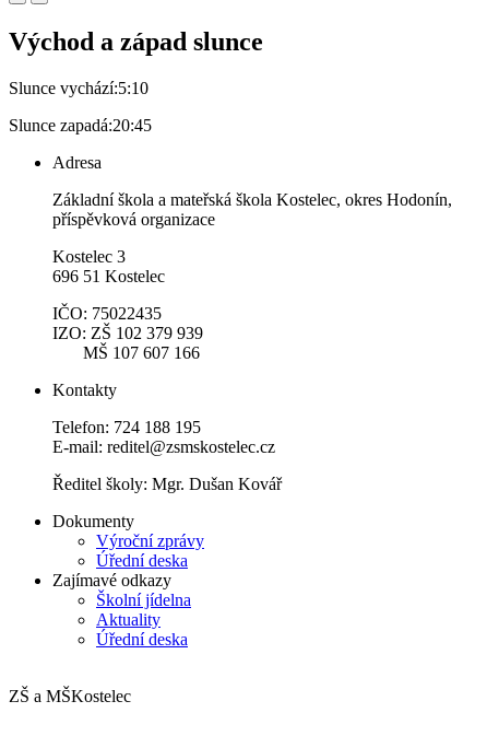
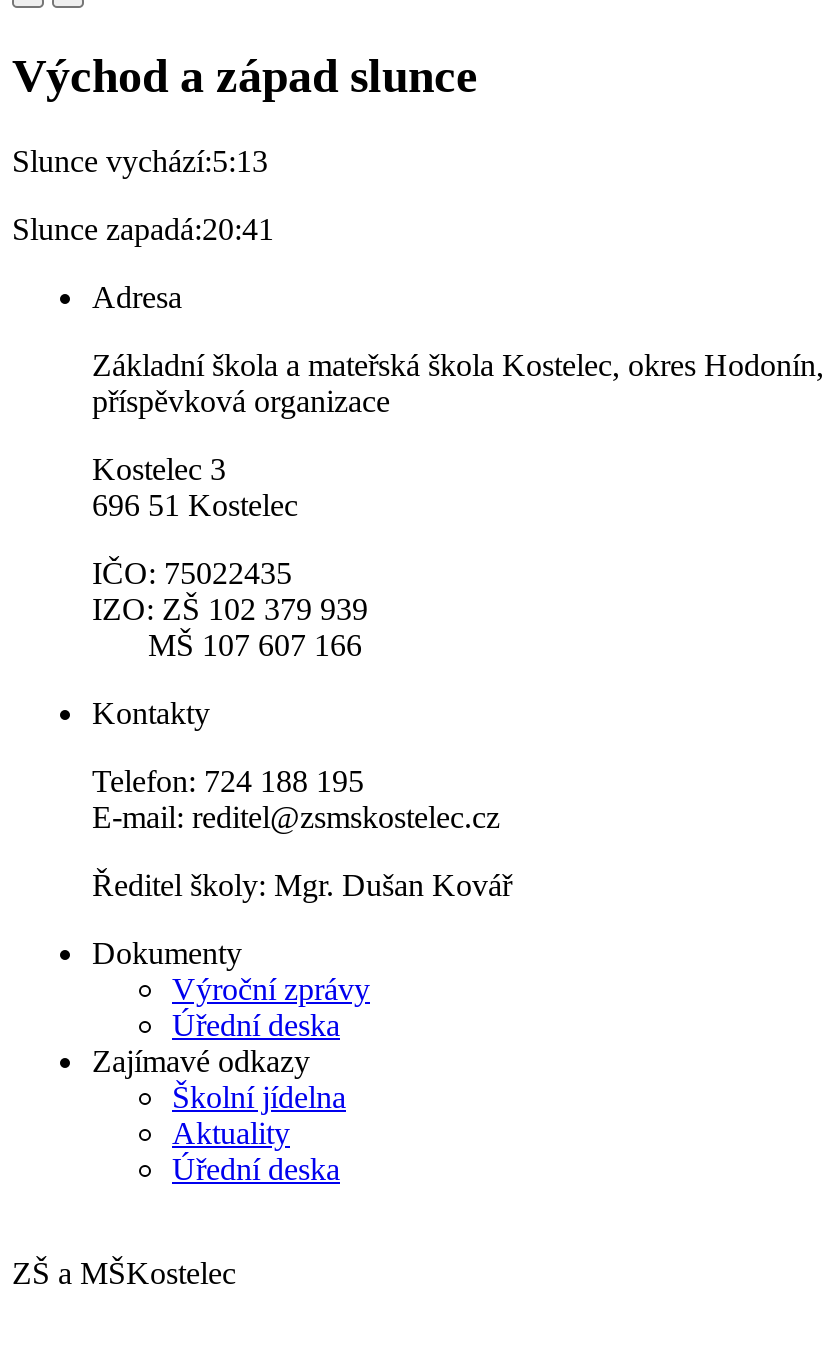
[9,79,149,97] Slunce vychází:5:10 -> [12,144,268,178] Slunce vychází:5:13
[9,116,152,134] Slunce zapadá:20:45 -> [12,212,274,246] Slunce zapadá:20:41

